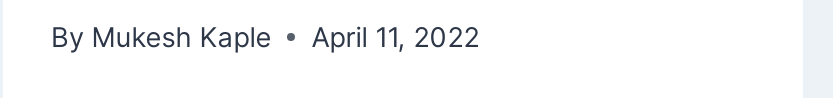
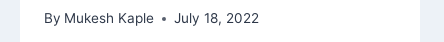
[51,20,479,52] By Mukesh Kaple April 11, 2022 -> [44,10,259,26] By Mukesh Kaple July 18, 2022

